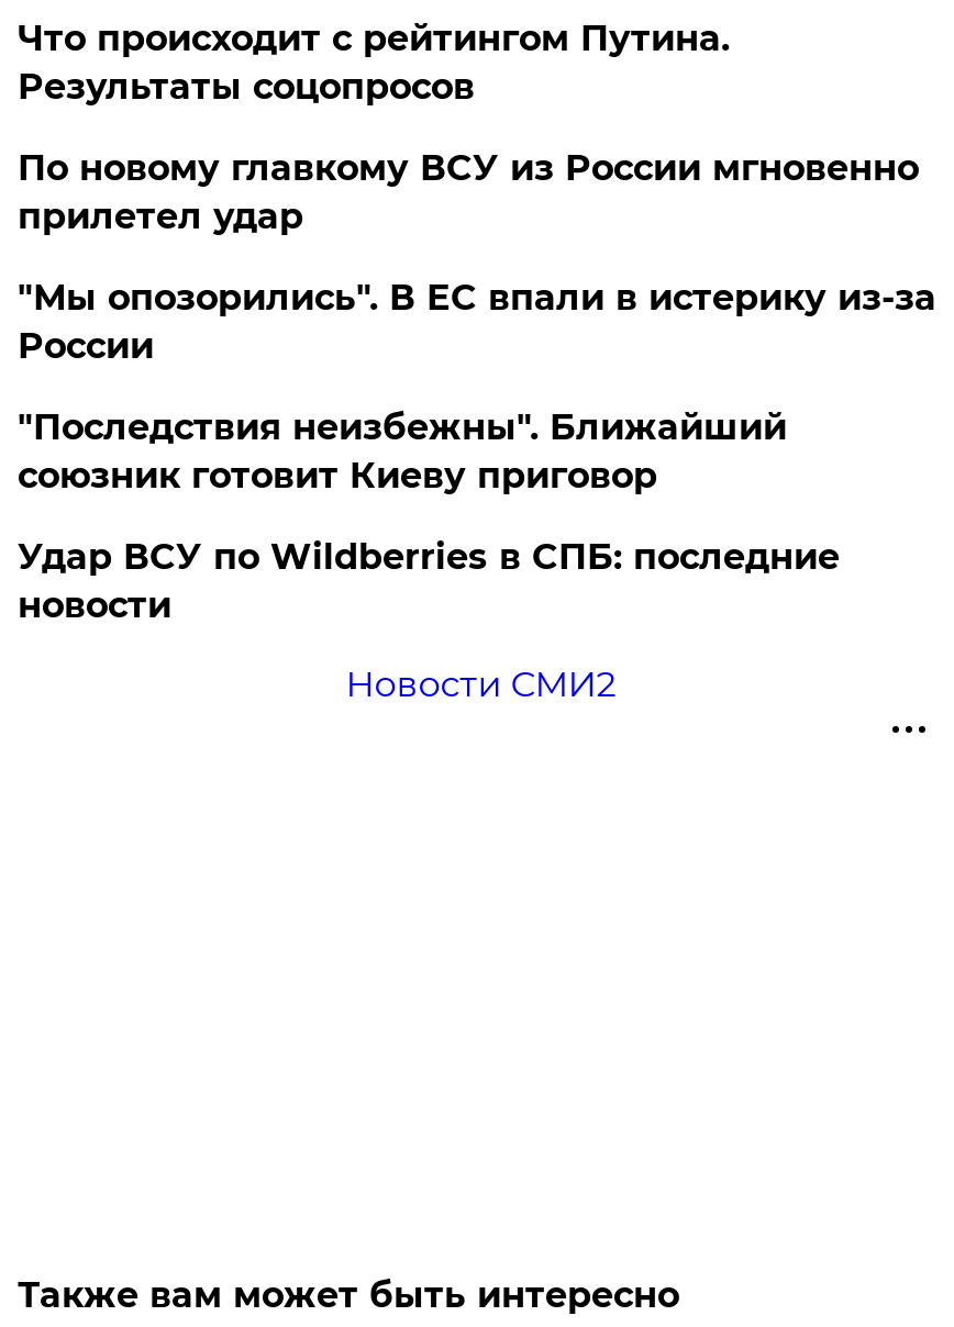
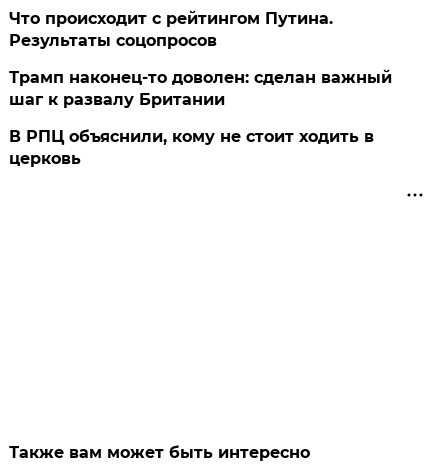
[17,147,936,705] По новому главкому ВСУ из России мгновенно | прилетел удар | "Мы опозорились". В ЕС впали в истерику из-за | России | "Последствия неизбежны". Ближайший | союзник готовит Киеву приговор | Удар ВСУ по Wildberries в СПБ: последние | новости | Новости СМИ2 -> [9,68,392,168] Трамп наконец-то доволен: сделан важный | шаг к развалу Британии | В РПЦ объяснили, кому не стоит ходить в | церковь

